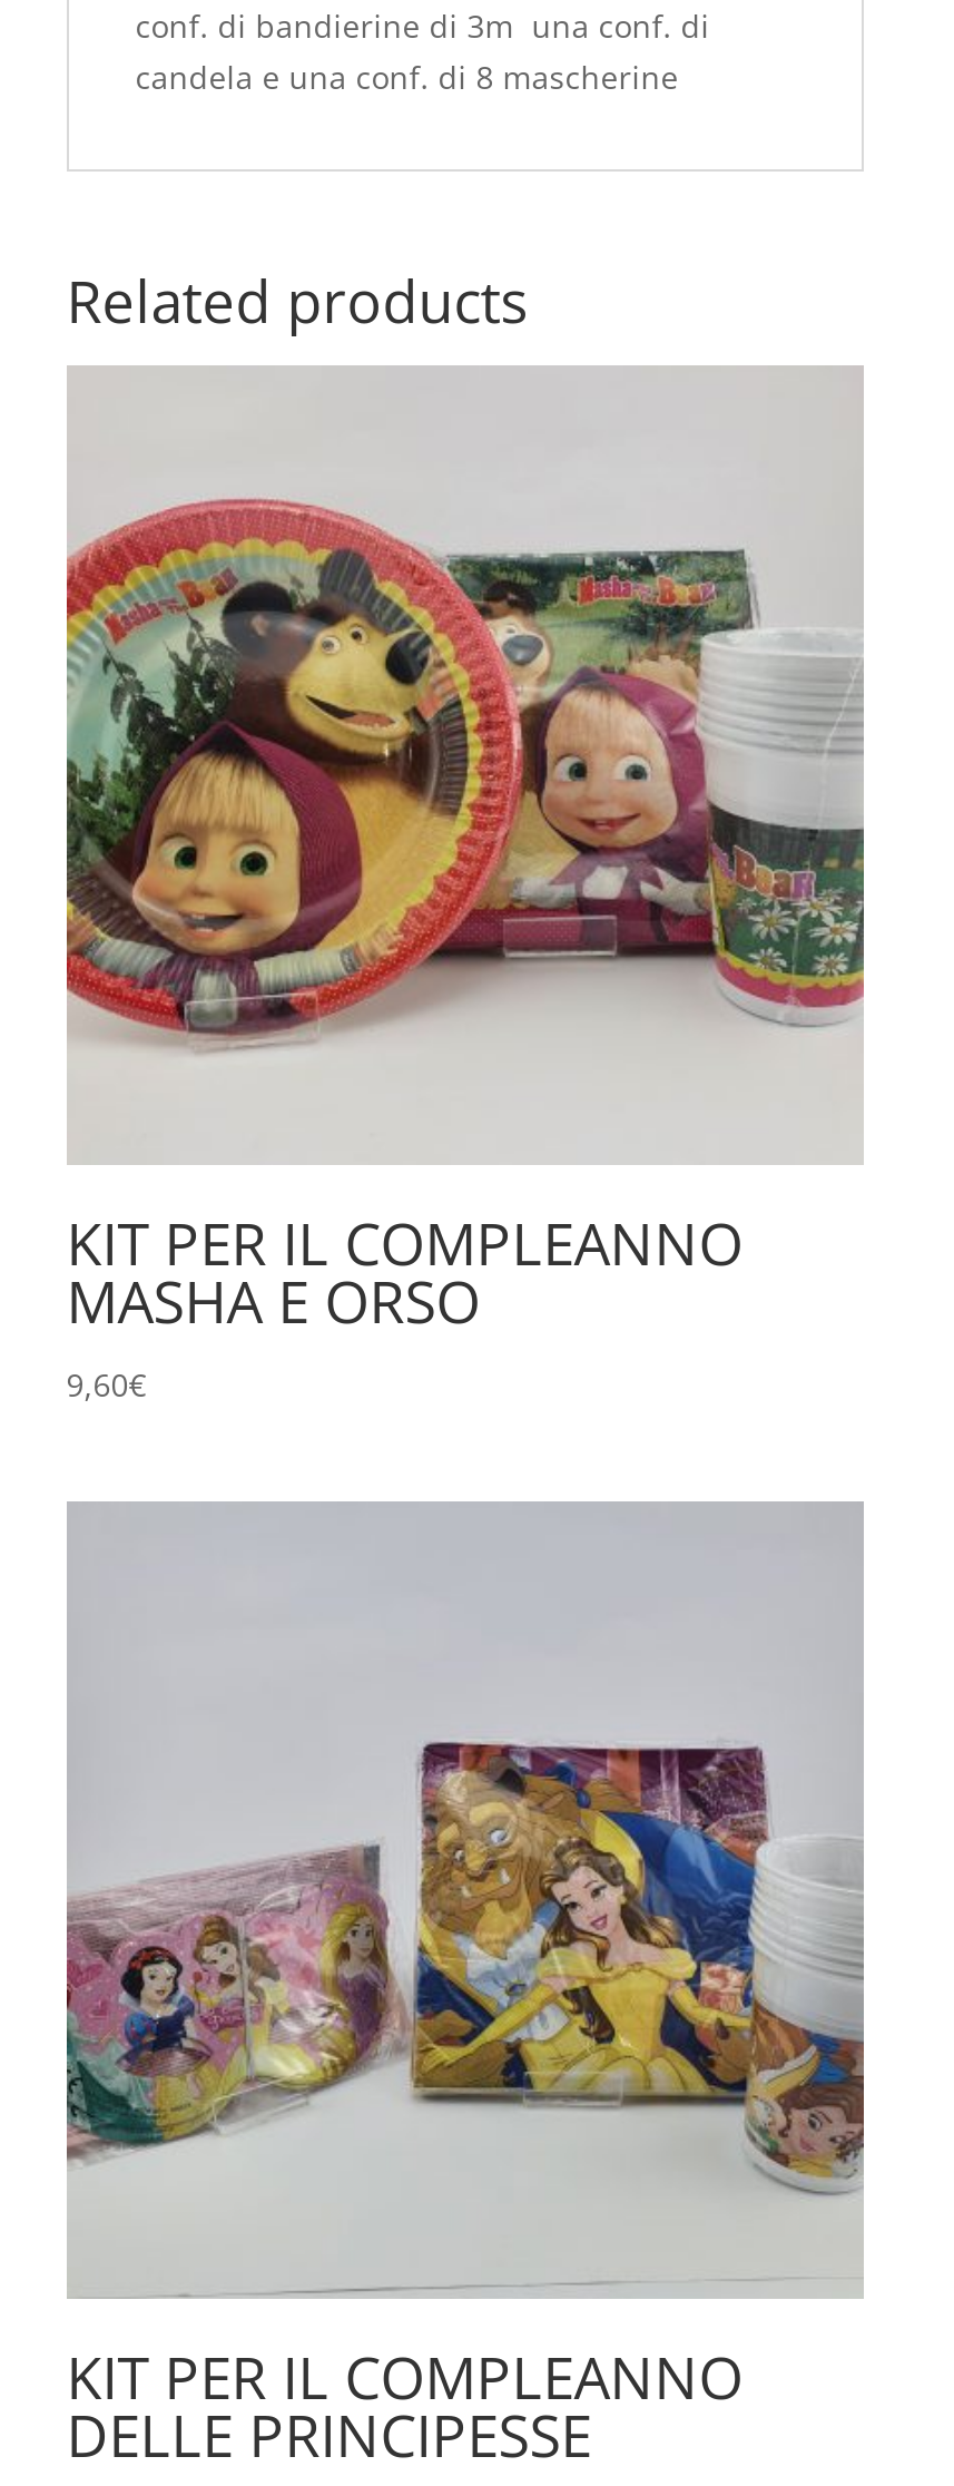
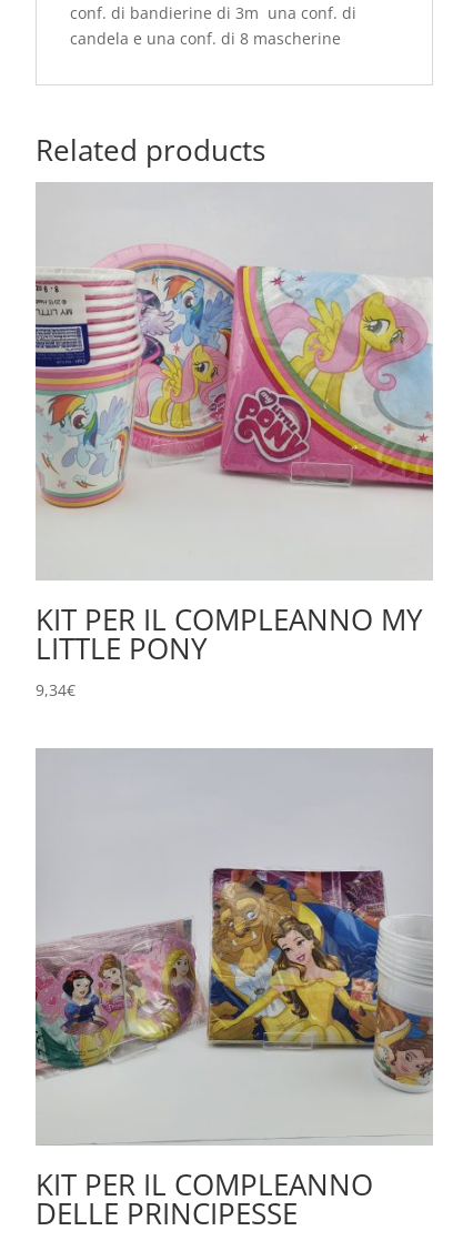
[65,497,866,1054] [image] -> [34,249,434,524] [image]
[66,1202,743,1405] KIT PER IL COMPLEANNO | MASHA E ORSO | 9,60€ -> [35,599,423,700] KIT PER IL COMPLEANNO MY | LITTLE PONY | 9,34€

